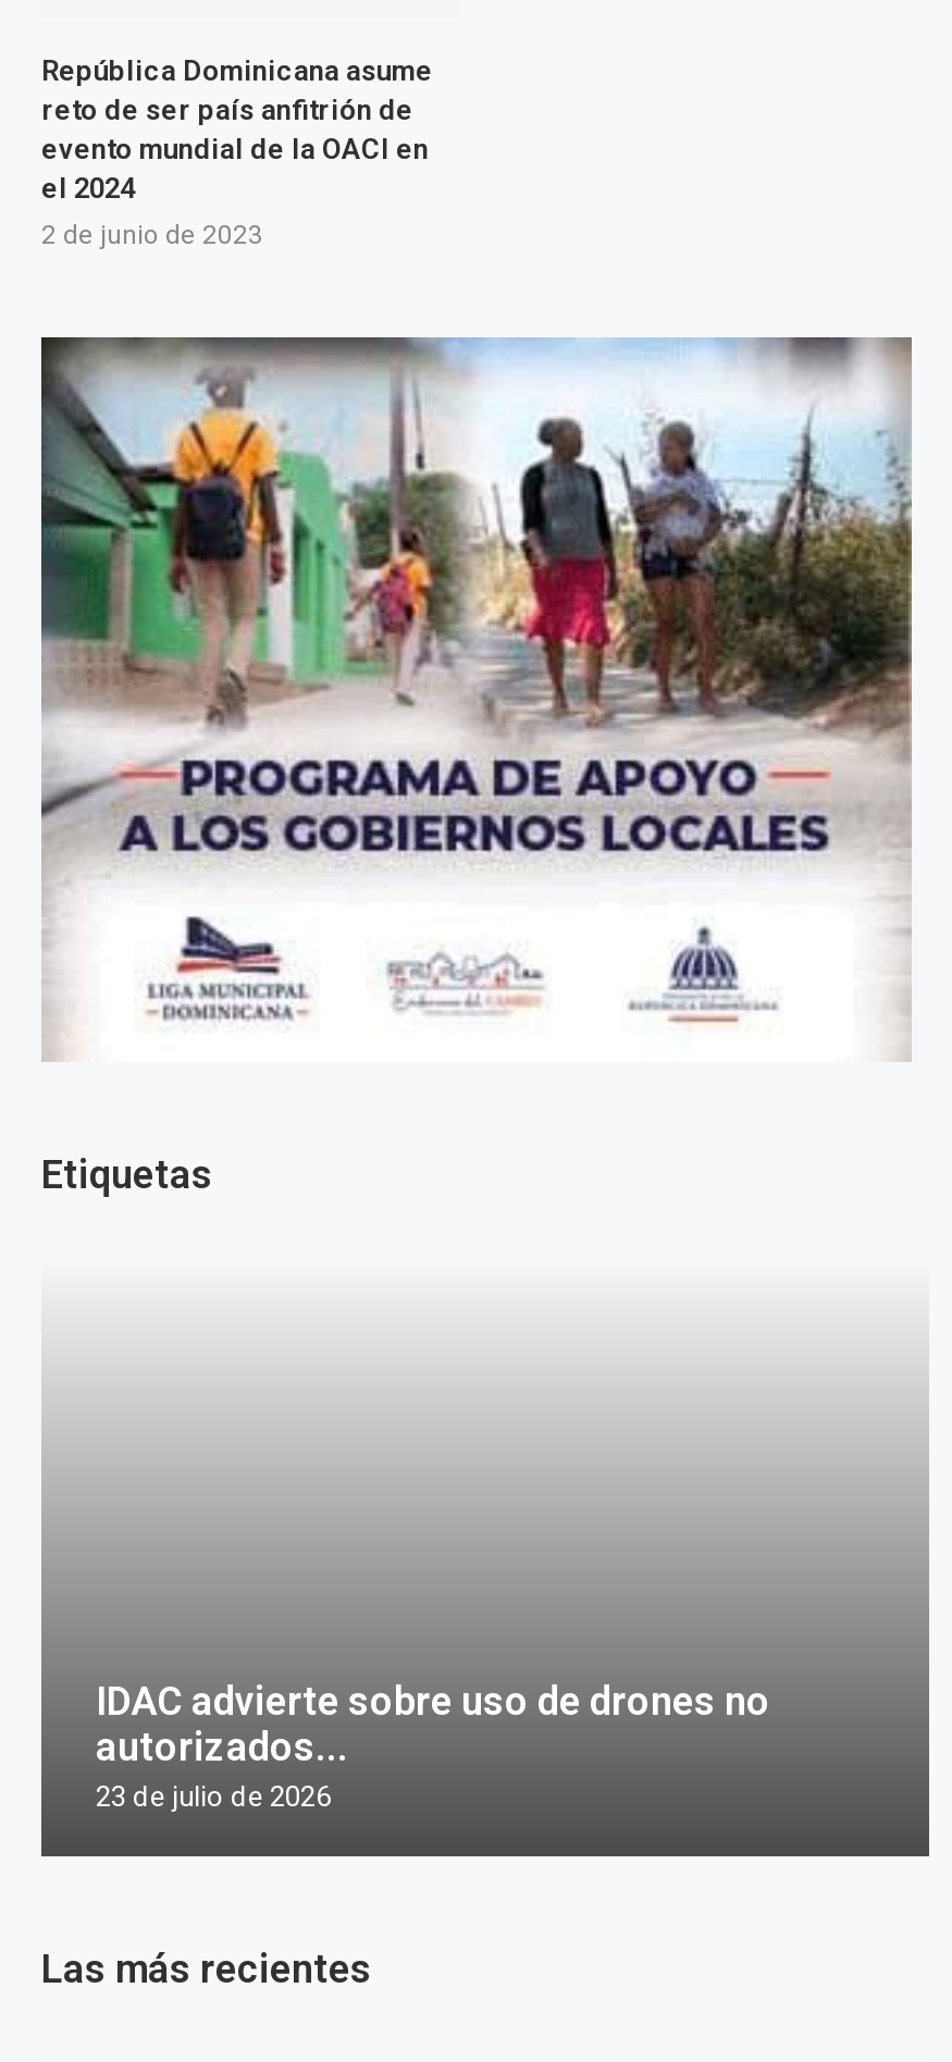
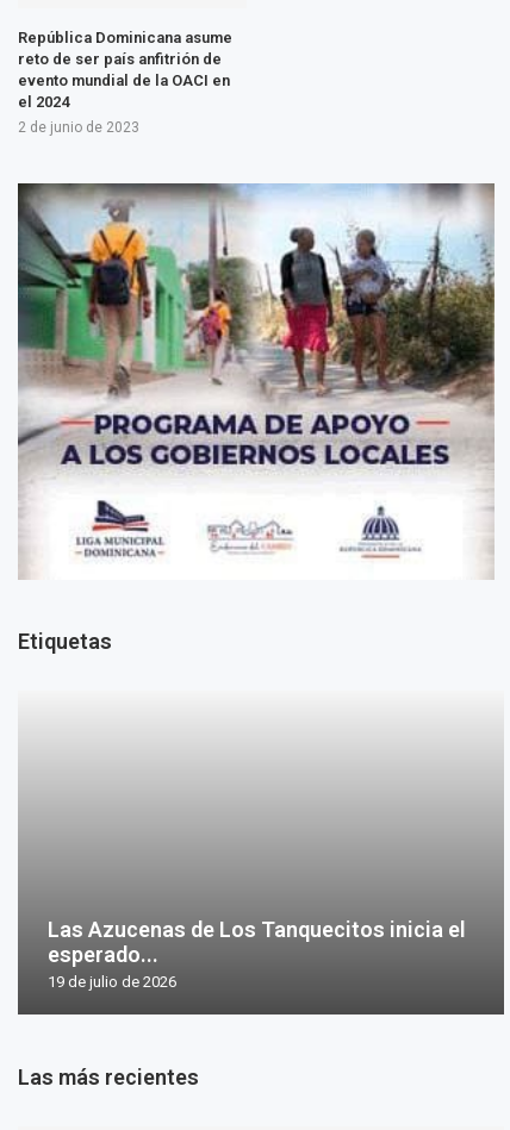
[96,1678,770,1813] IDAC advierte sobre uso de drones no | autorizados... | 23 de julio de 2026 -> [48,917,466,991] Las Azucenas de Los Tanquecitos inicia el | esperado... | 19 de julio de 2026

